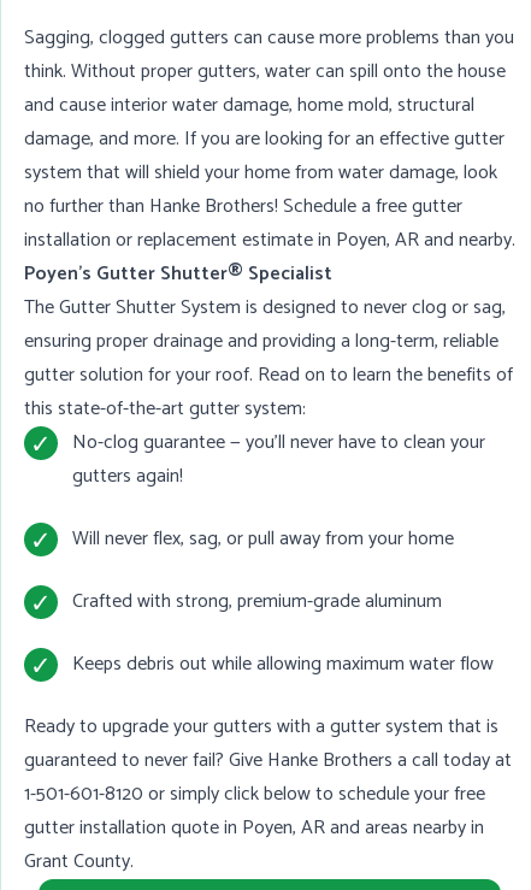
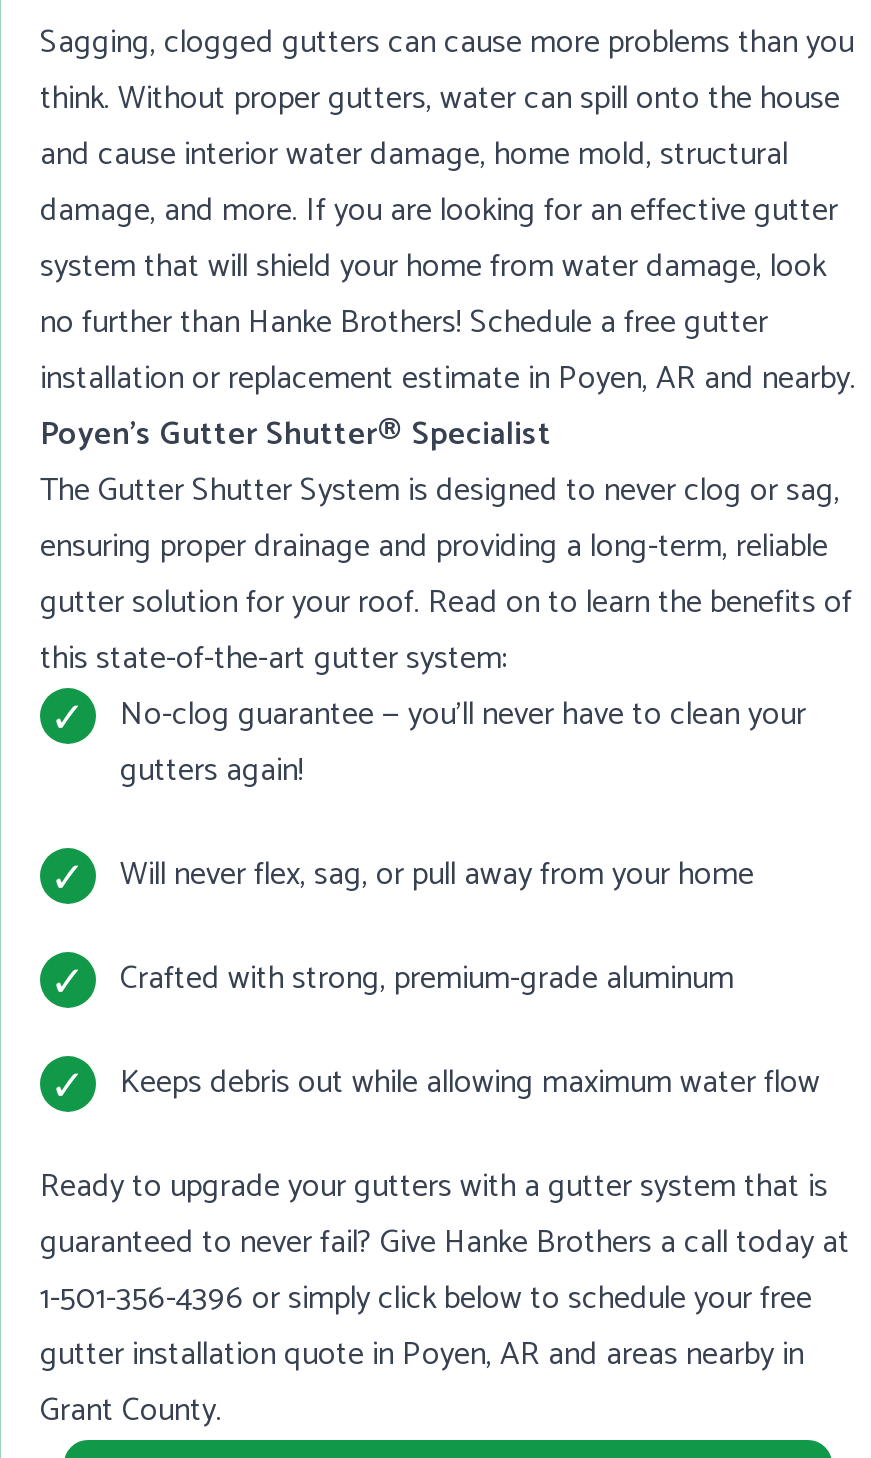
[24,778,485,811] 1-501-601-8120 or simply click below to schedule your free -> [40,1272,812,1326] 1-501-356-4396 or simply click below to schedule your free

